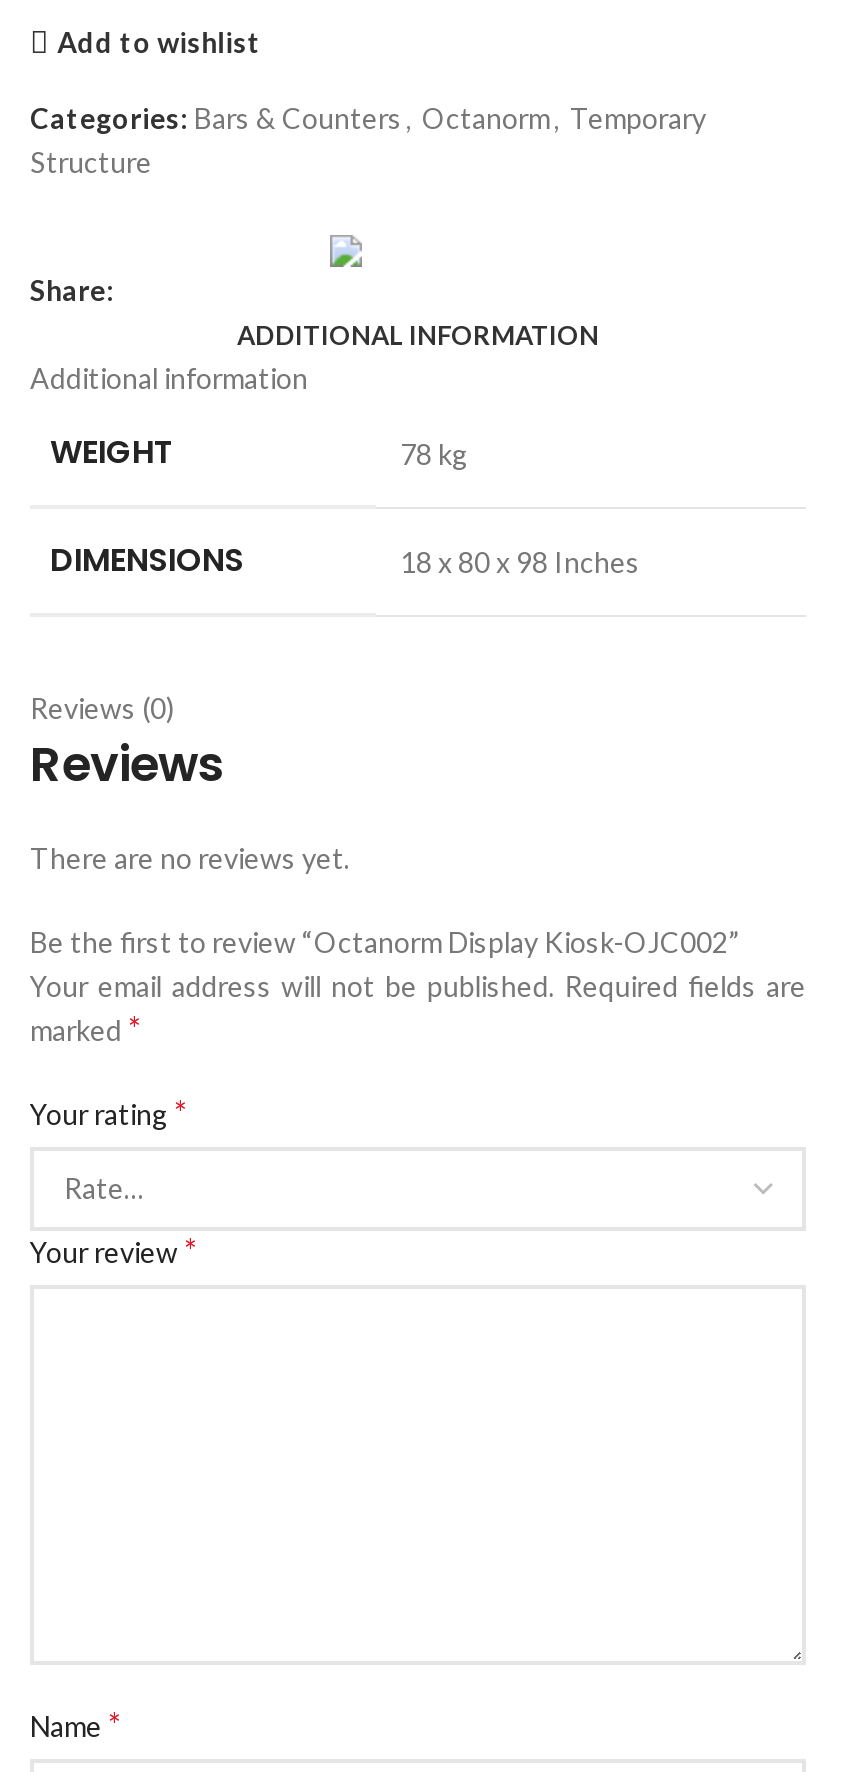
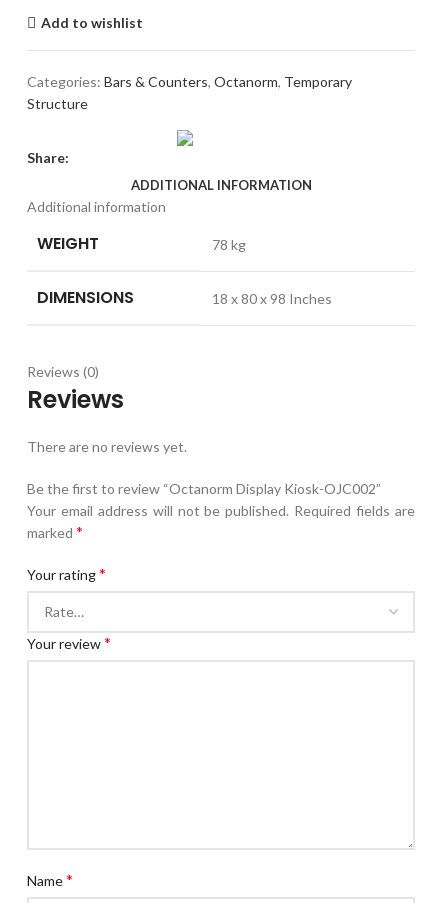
[30,102,706,136] Categories: Bars & Counters , Octanorm , Temporary -> [27,73,352,90] Categories: Bars & Counters, Octanorm, Temporary

